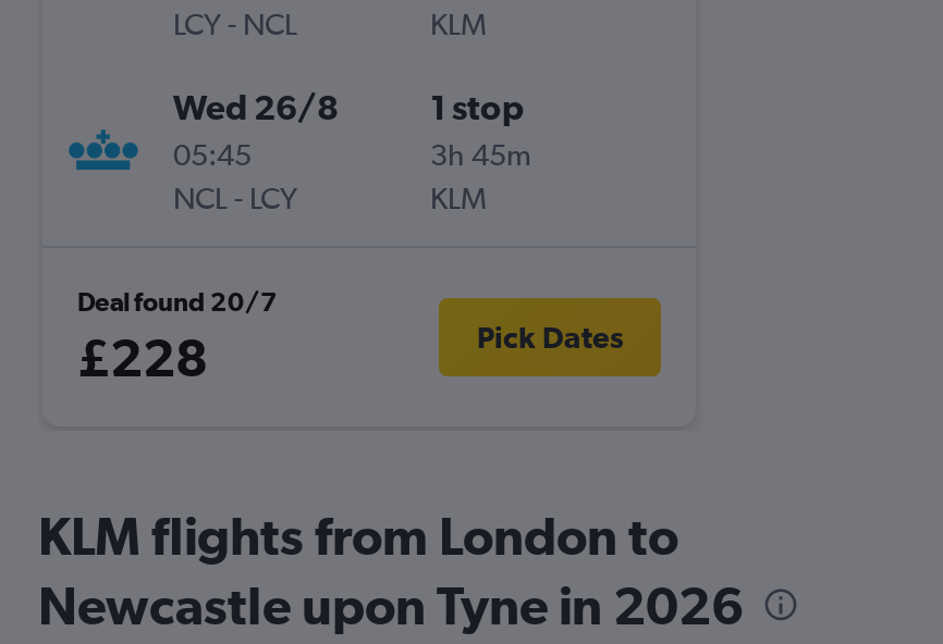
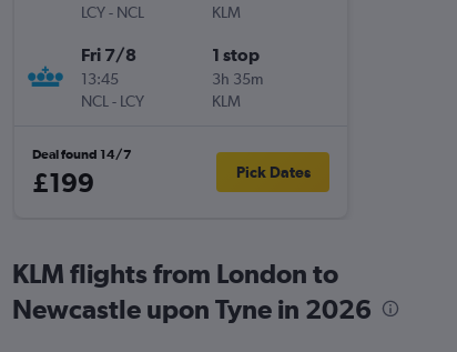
[173,87,339,172] Wed 26/8 | 05:45 -> [81,44,136,88] Fri 7/8 | 13:45
[430,137,530,172] 3h 45m -> [212,70,263,88] 3h 35m
[77,287,278,318] Deal found 20/7 -> [32,147,132,162] Deal found 14/7
[77,326,208,387] £228 -> [32,167,94,198] £199

